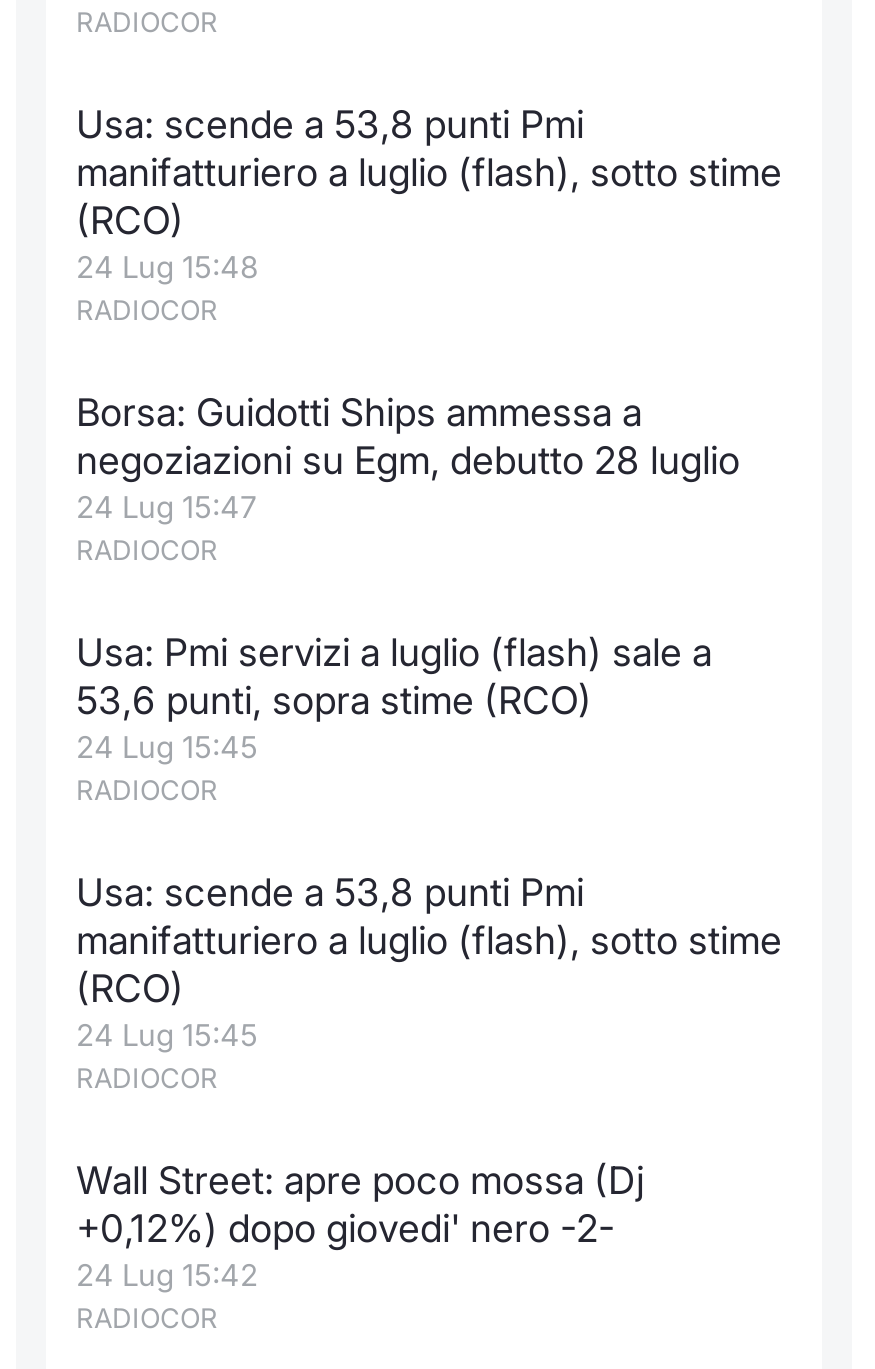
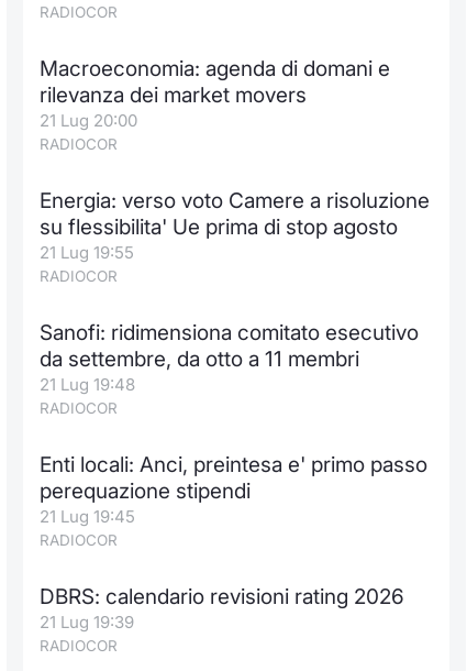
[76,102,782,286] Usa: scende a 53,8 punti Pmi | manifatturiero a luglio (flash), sotto stime | (RCO) | 24 Lug 15:48 -> [40,56,390,131] Macroeconomia: agenda di domani e | rilevanza dei market movers | 21 Lug 20:00
[76,390,740,526] Borsa: Guidotti Ships ammessa a | negoziazioni su Egm, debutto 28 luglio | 24 Lug 15:47 -> [40,188,430,263] Energia: verso voto Camere a risoluzione | su flessibilita' Ue prima di stop agosto | 21 Lug 19:55
[76,630,712,766] Usa: Pmi servizi a luglio (flash) sale a | 53,6 punti, sopra stime (RCO) | 24 Lug 15:45 -> [40,320,419,395] Sanofi: ridimensiona comitato esecutivo | da settembre, da otto a 11 membri | 21 Lug 19:48
[76,870,782,1054] Usa: scende a 53,8 punti Pmi | manifatturiero a luglio (flash), sotto stime | (RCO) | 24 Lug 15:45 -> [40,452,427,527] Enti locali: Anci, preintesa e' primo passo | perequazione stipendi | 21 Lug 19:45
[76,1158,644,1294] Wall Street: apre poco mossa (Dj | +0,12%) dopo giovedi' nero -2- | 24 Lug 15:42 -> [40,584,404,632] DBRS: calendario revisioni rating 2026 | 21 Lug 19:39

